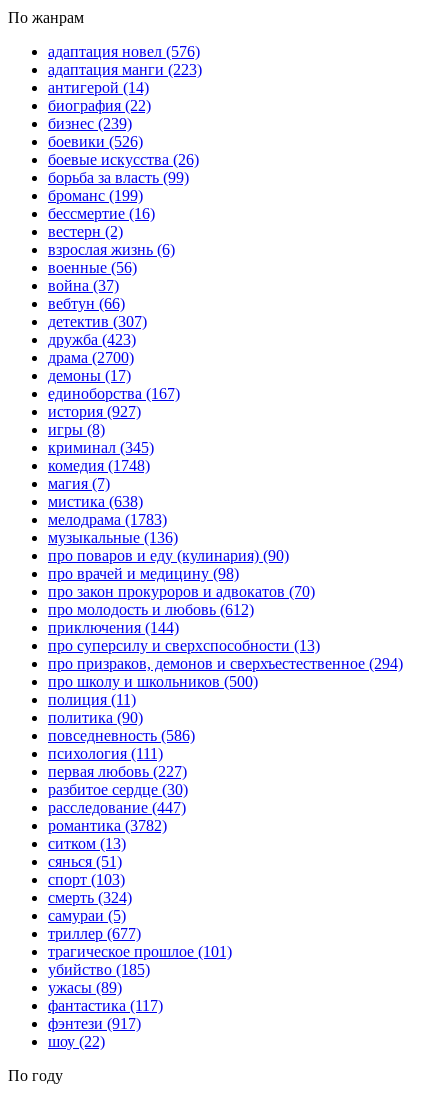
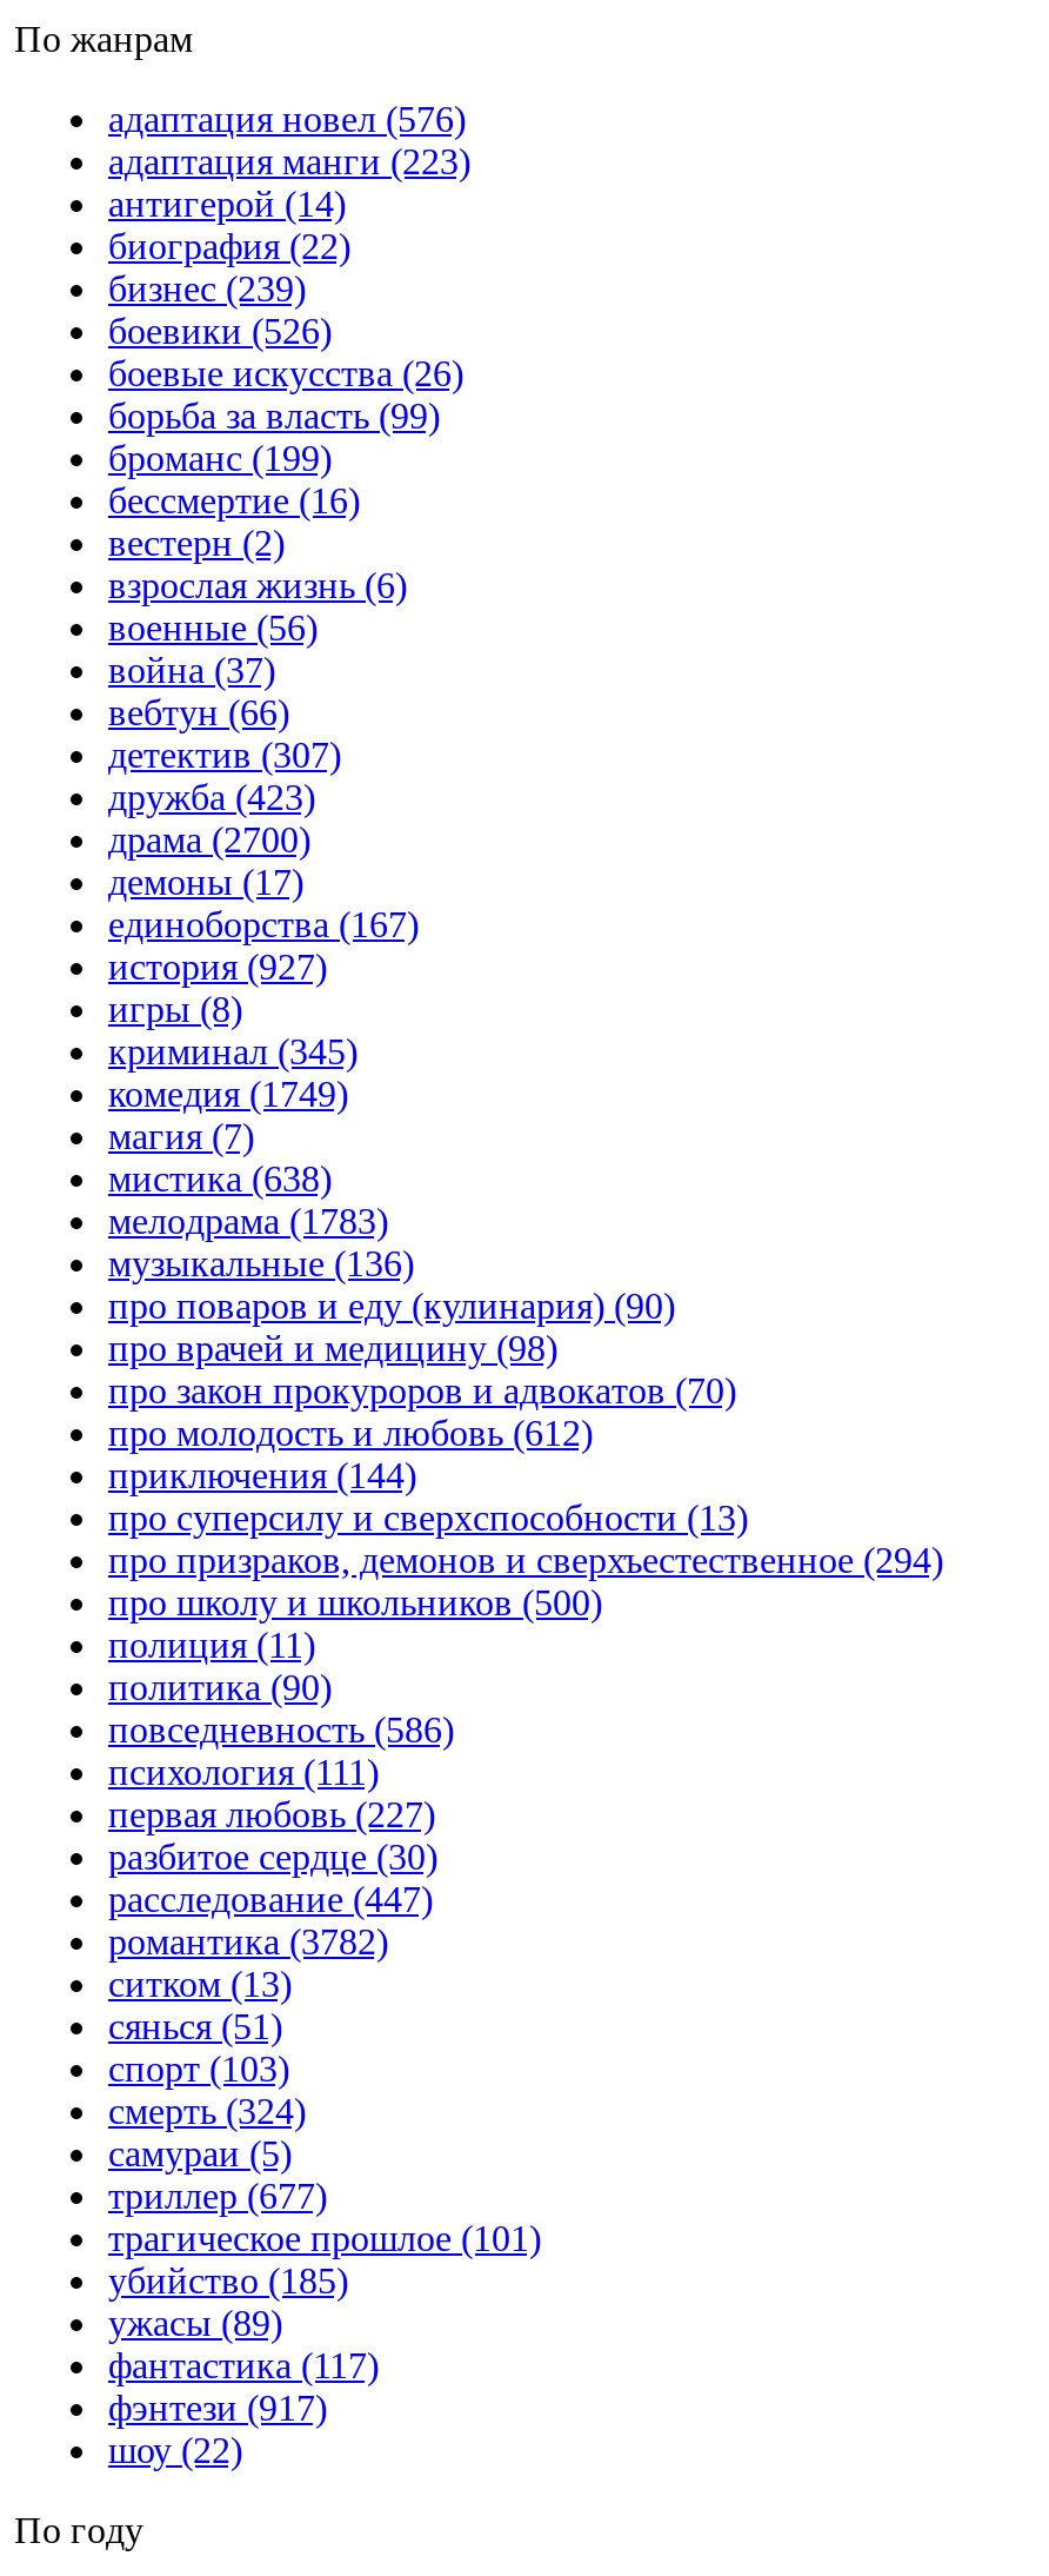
[48,456,150,473] комедия (1748) -> [108,1073,348,1113] комедия (1749)

